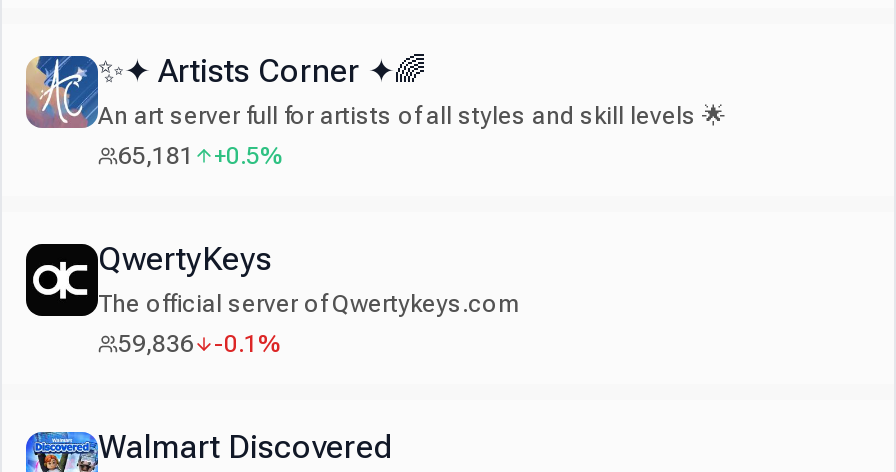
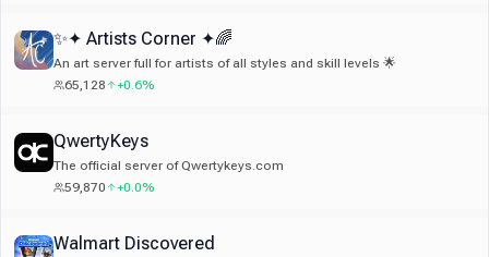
[118,142,194,170] 65,181 -> [64,77,106,93] 65,128
[214,142,284,170] +0.5% -> [117,77,155,93] +0.6%
[118,330,194,358] 59,836 -> [64,180,106,195] 59,870
[214,330,282,358] -0.1% -> [117,180,155,195] +0.0%

